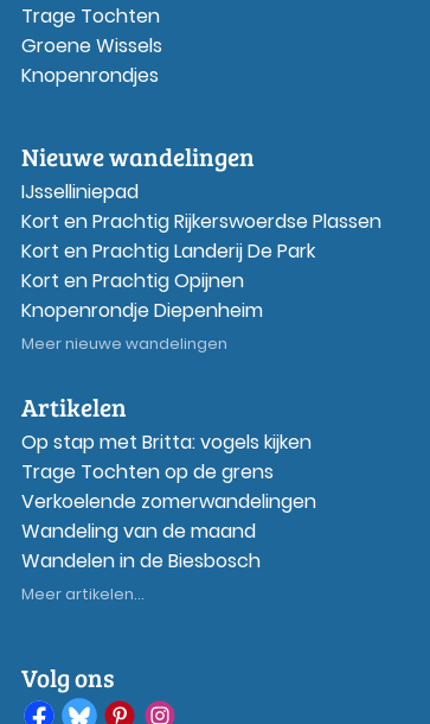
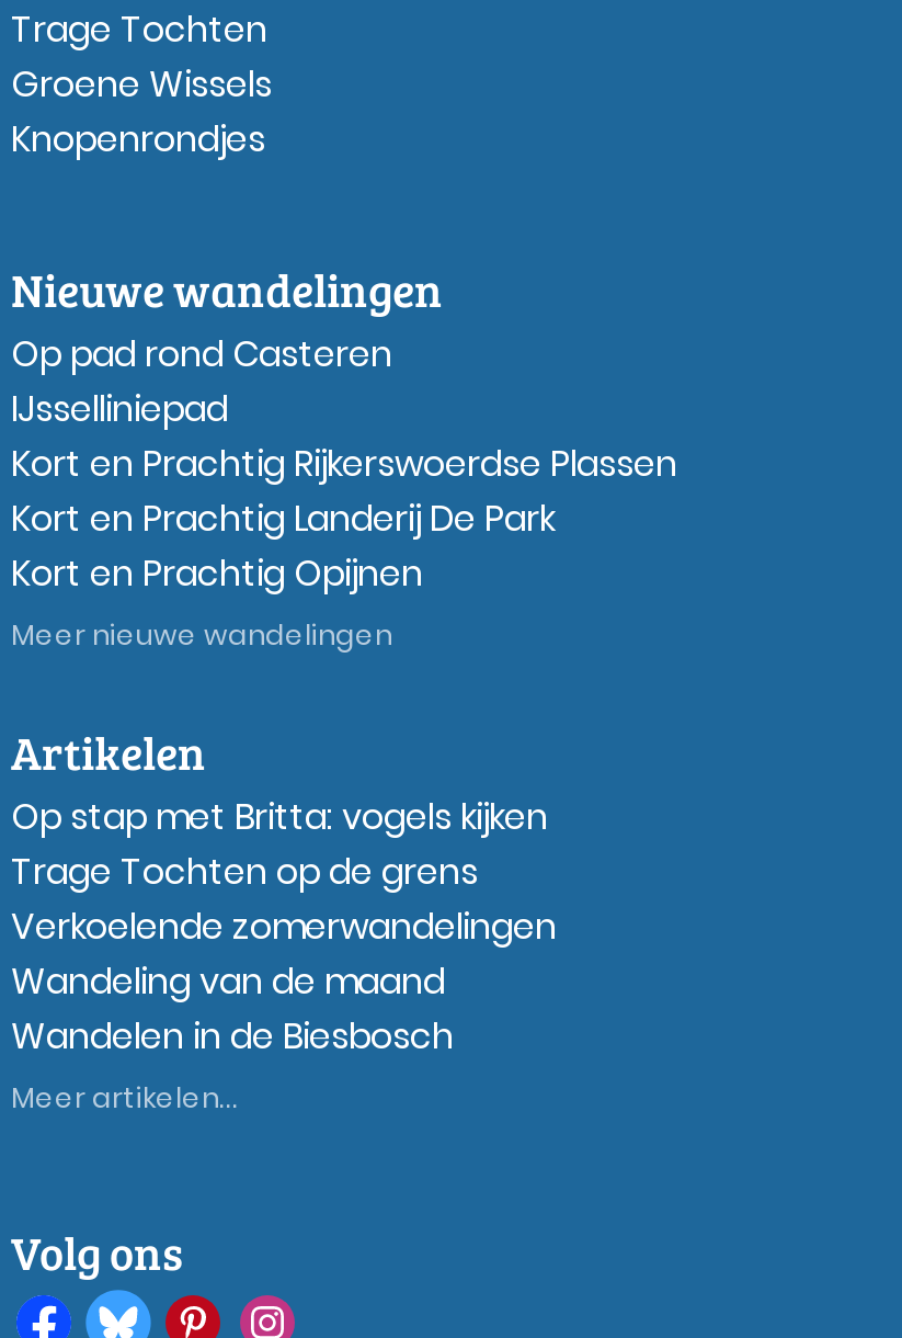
none -> [11,329,392,379] Op pad rond Casteren
moved [21,178,381,294] -> [11,383,677,598]: IJsselliniepad | Kort en Prachtig Rijkerswoerdse Plassen | Kort en Prachtig Landerij De Park | Kort en Prachtig Opijnen
[21,296,263,324] Knopenrondje Diepenheim -> none

